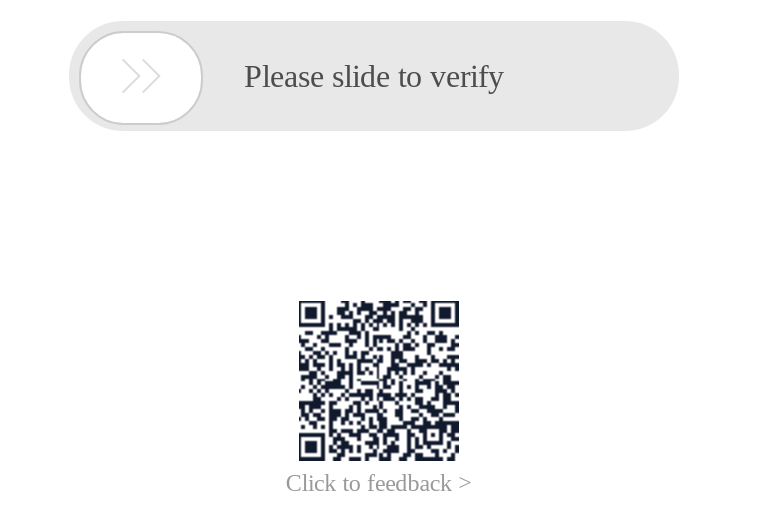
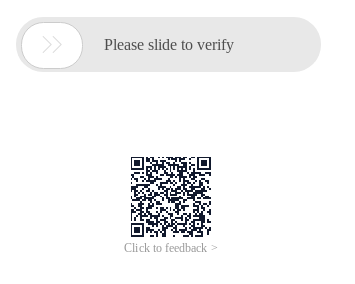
[297,299,461,463] [image] -> [130,156,211,238] [image]

